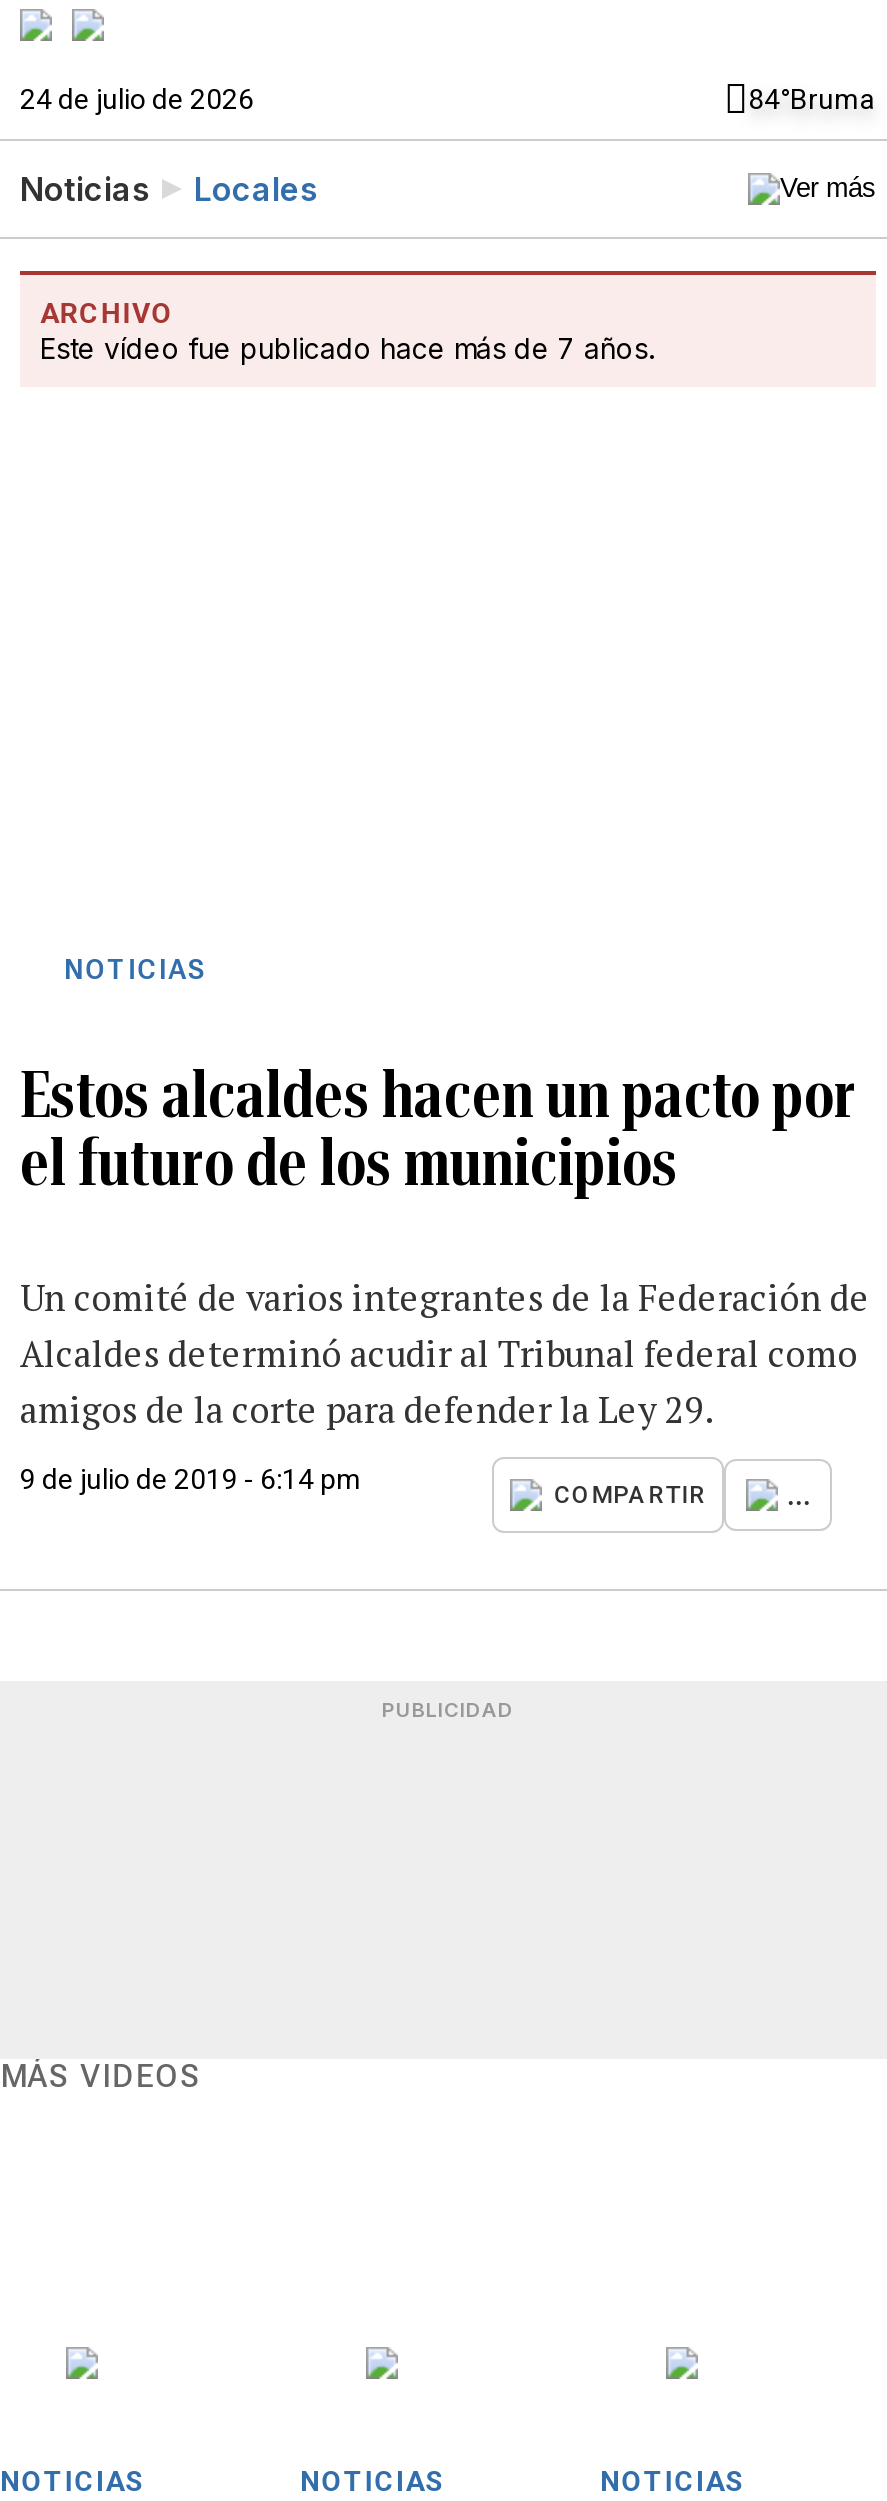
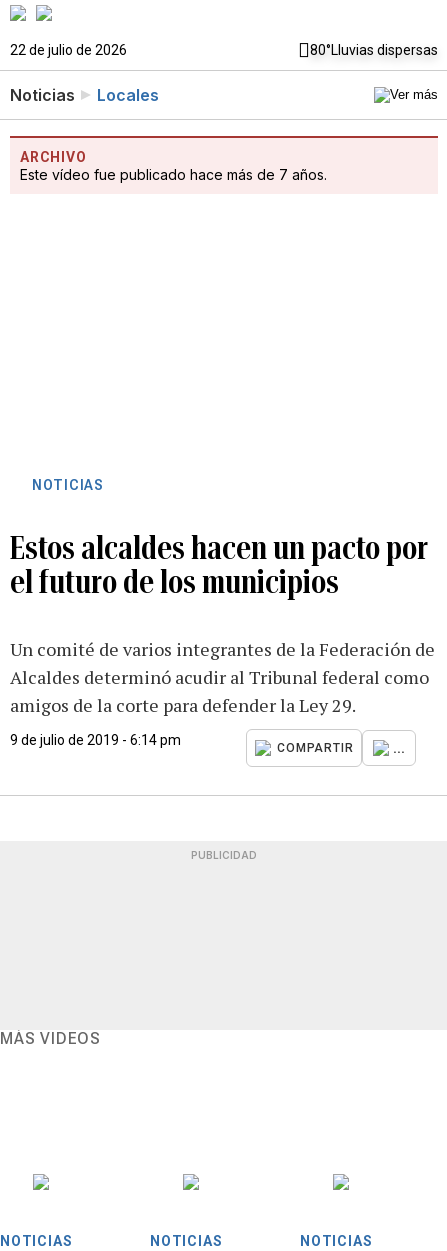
[20,83,876,115] 24 de julio de 2026 | 84°Bruma -> [10,42,438,58] 22 de julio de 2026 | 80°Lluvias dispersas

